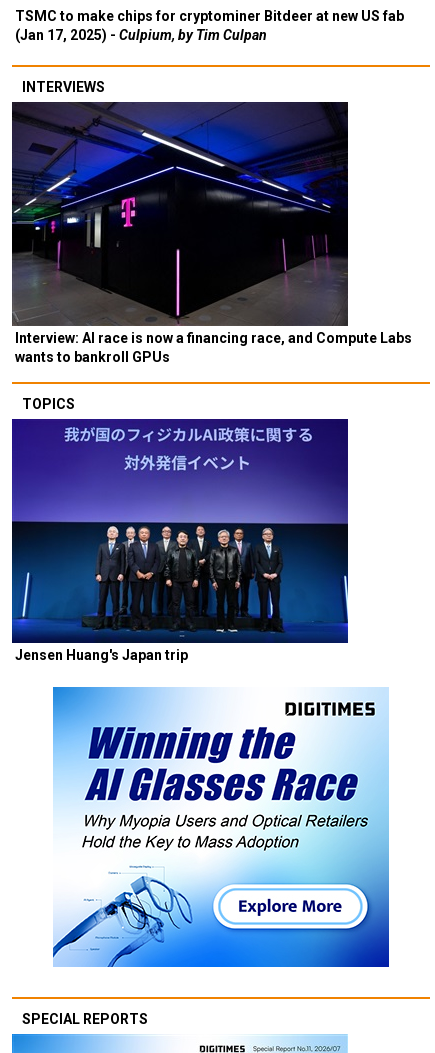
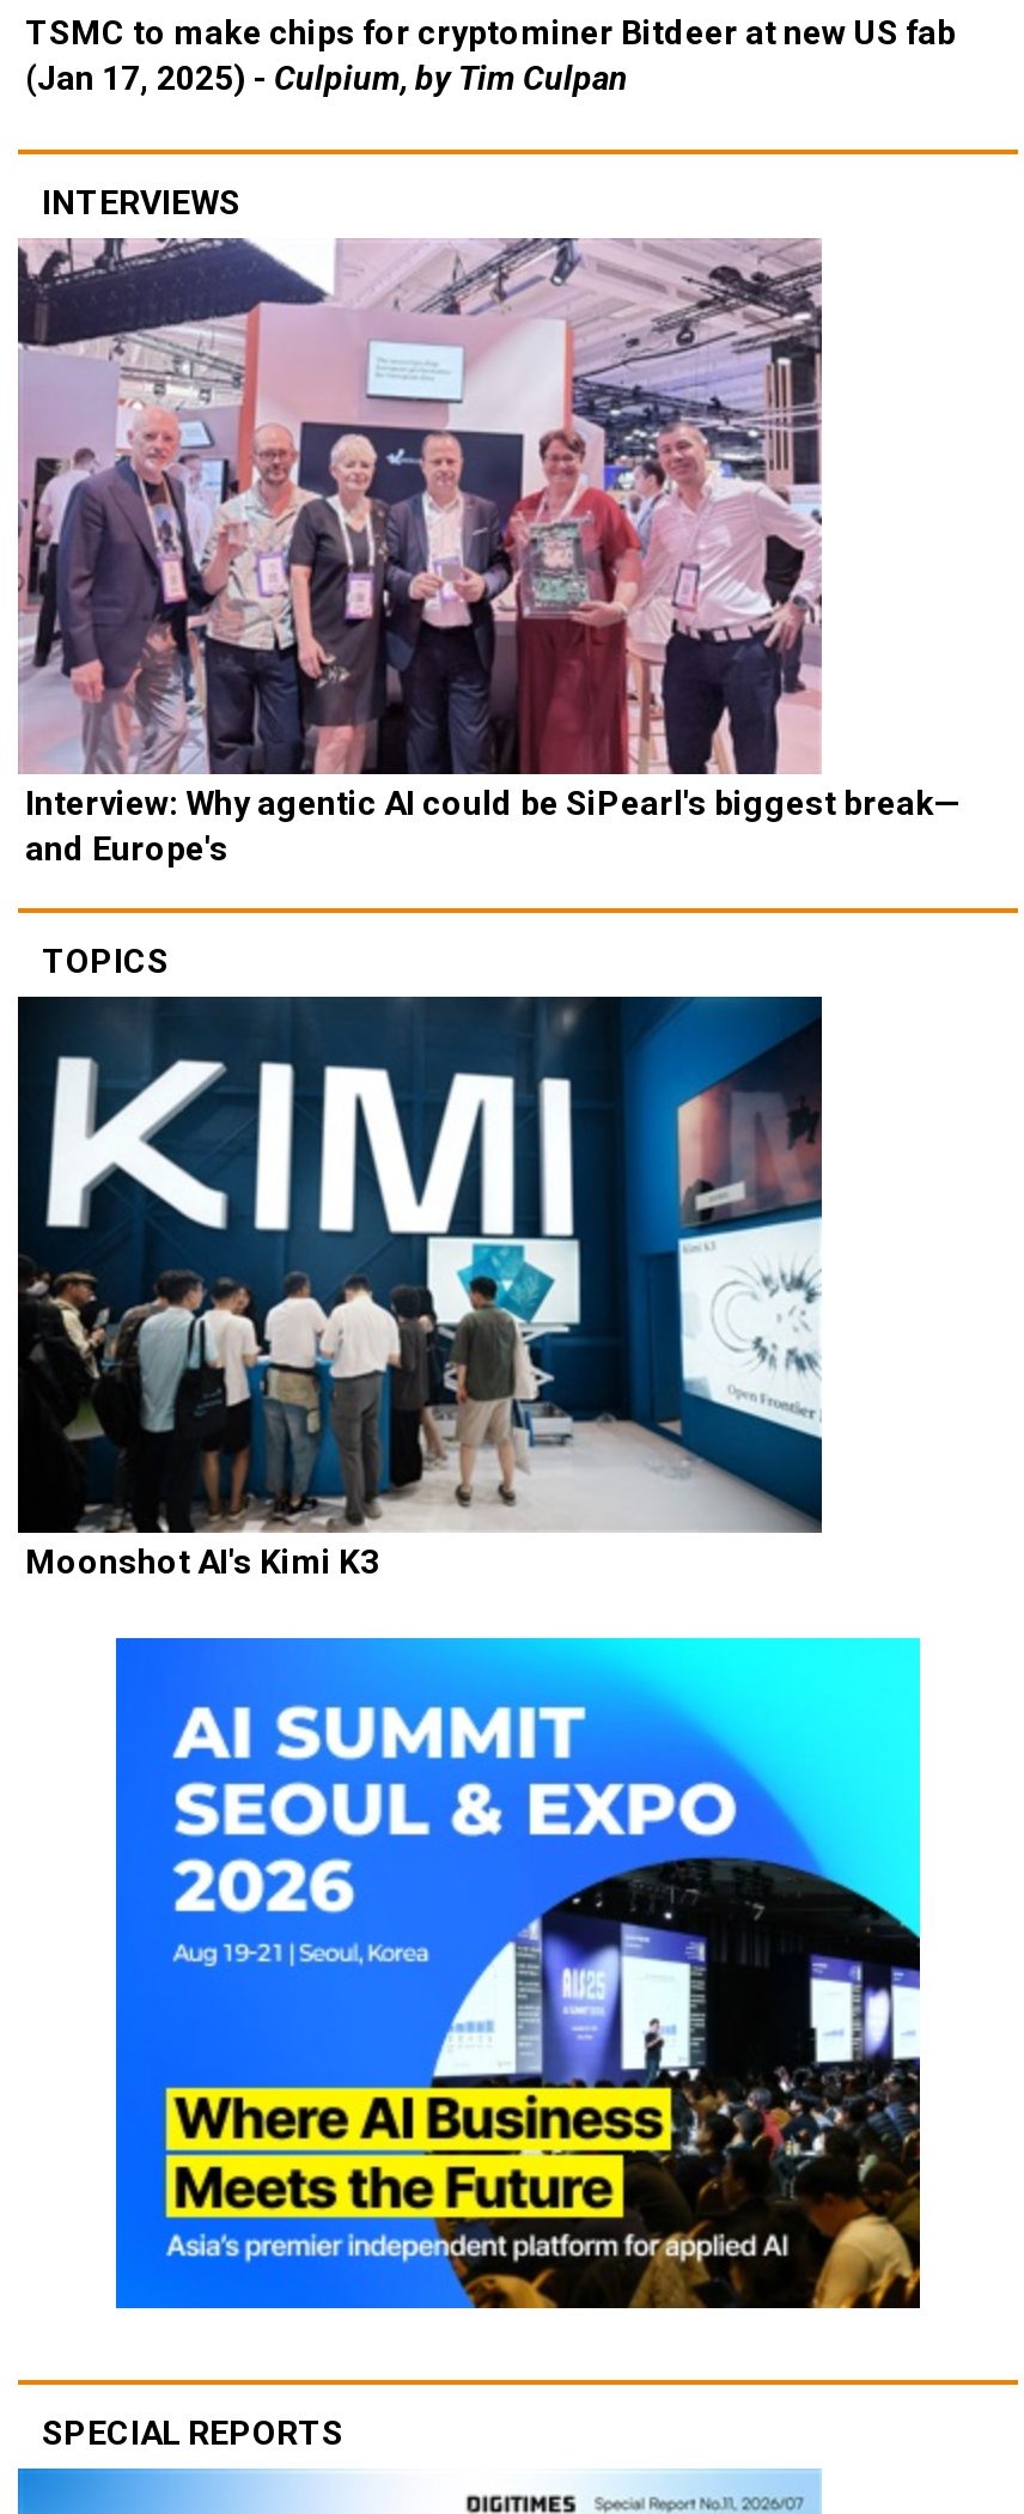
[11,101,412,365] [image] | Interview: AI race is now a financing race, and Compute Labs | wants to bankroll GPUs -> [16,238,961,868] [image] | Interview: Why agentic AI could be SiPearl's biggest break— | and Europe's
[11,418,349,663] [image] | Jensen Huang's Japan trip -> [16,994,824,1581] [image] | Moonshot AI's Kimi K3
[53,687,390,968] [image] -> [114,1636,922,2311] [image]

